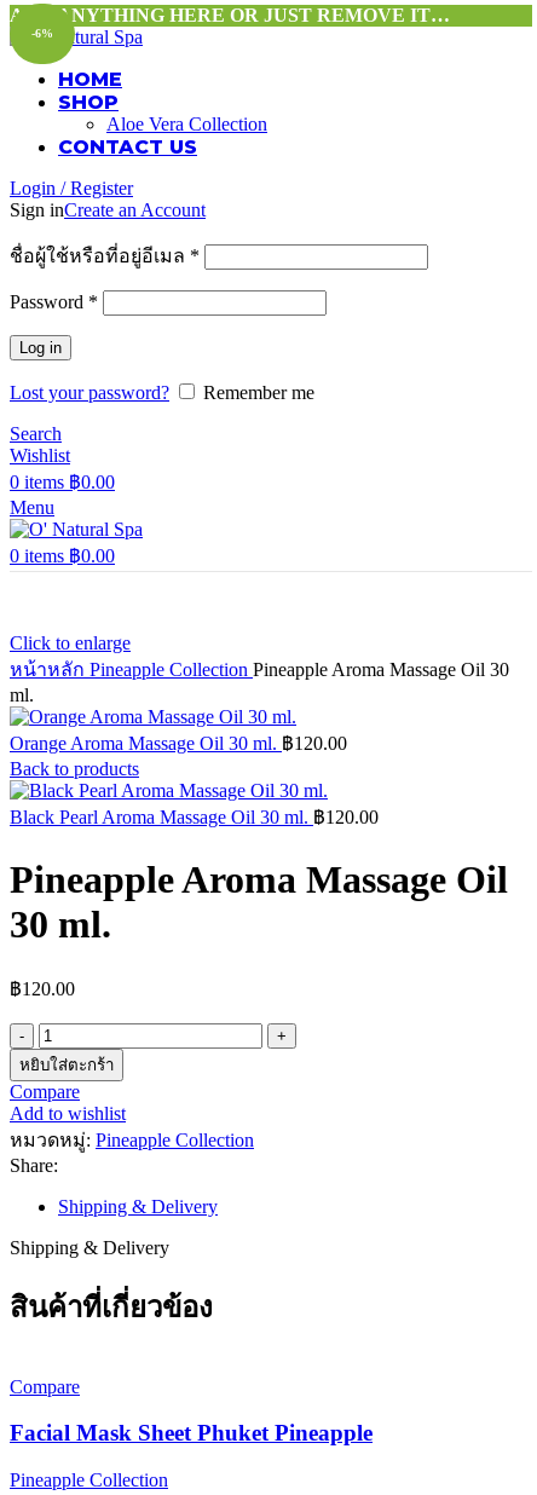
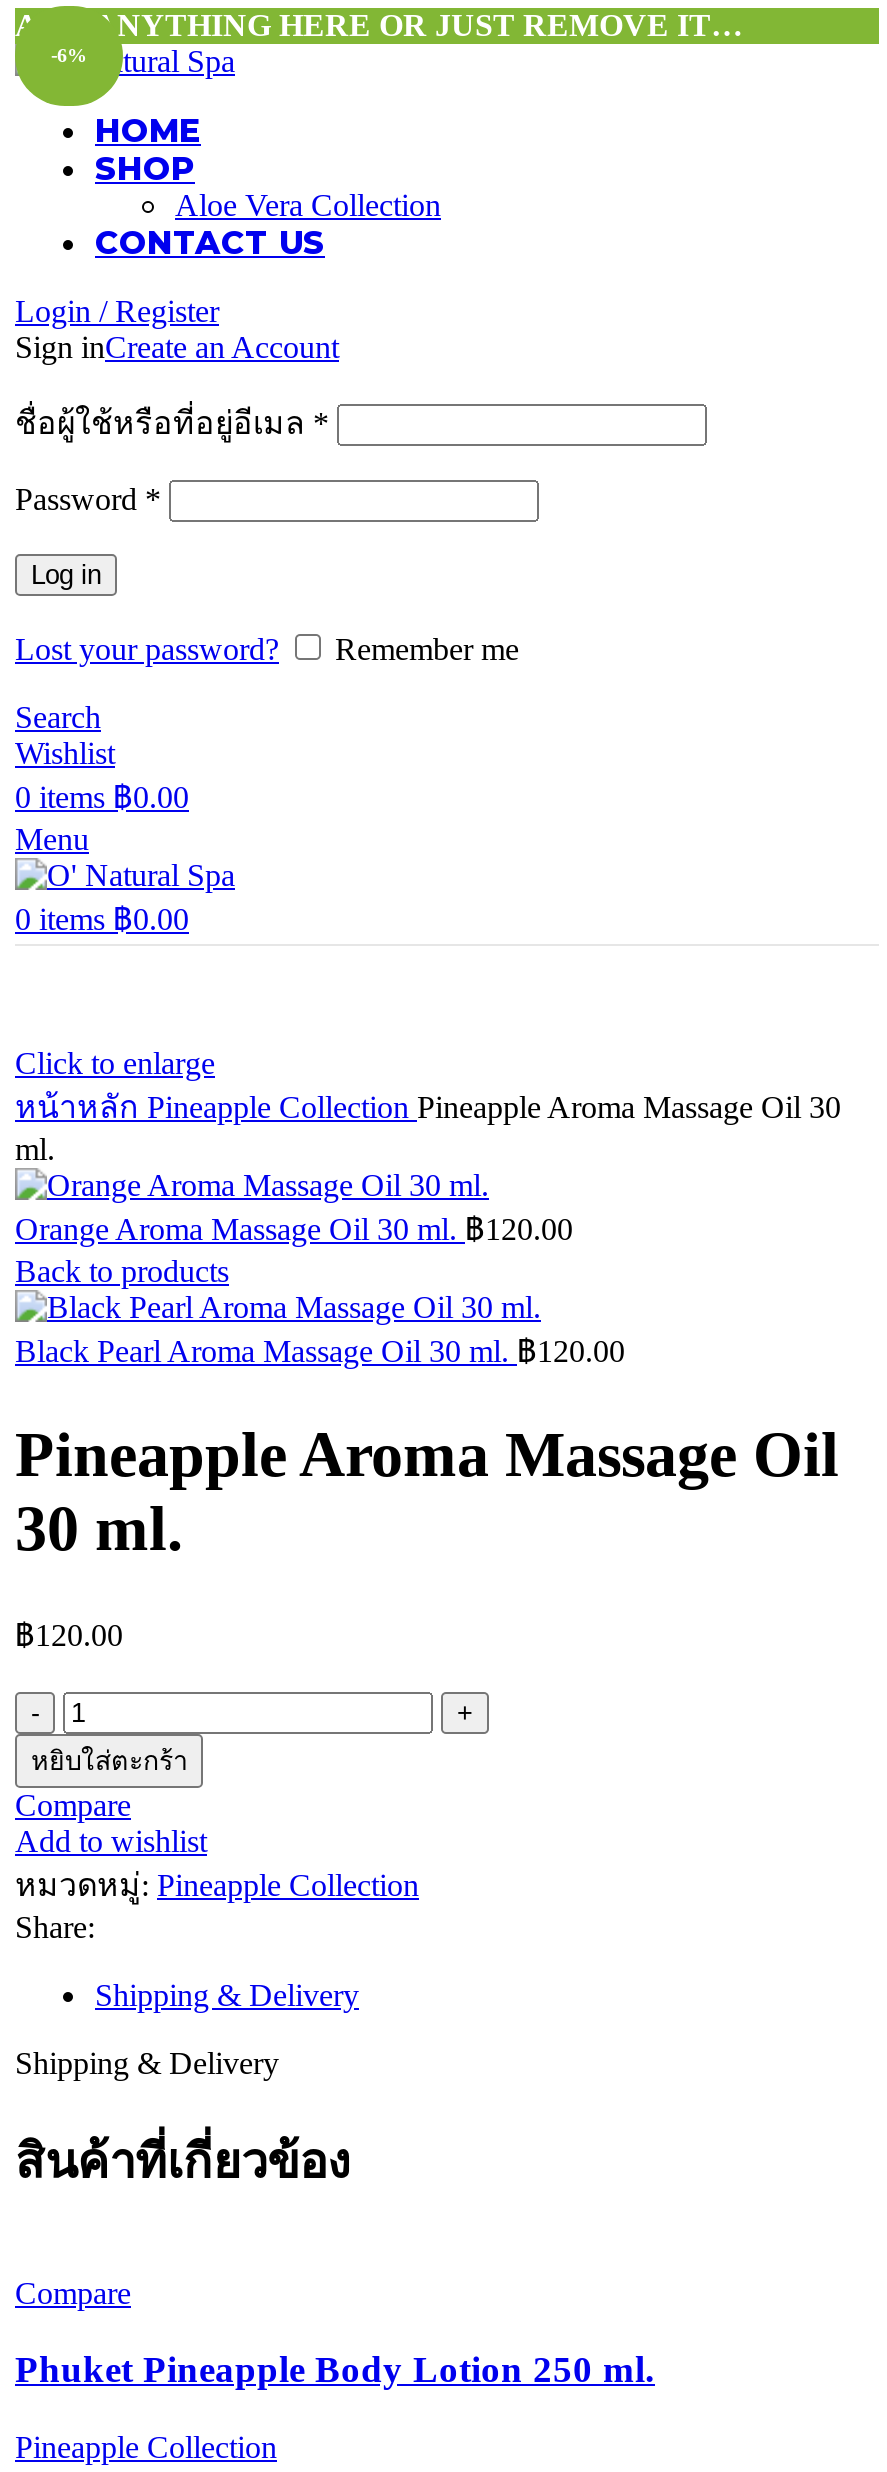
[10,1420,373,1446] Facial Mask Sheet Phuket Pineapple -> [15,2349,655,2391] Phuket Pineapple Body Lotion 250 ml.

